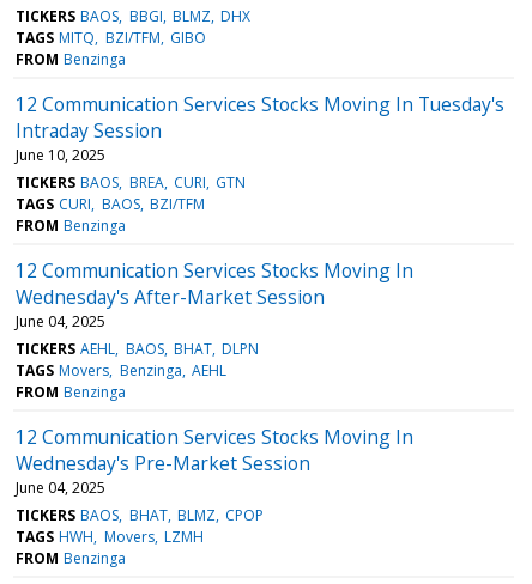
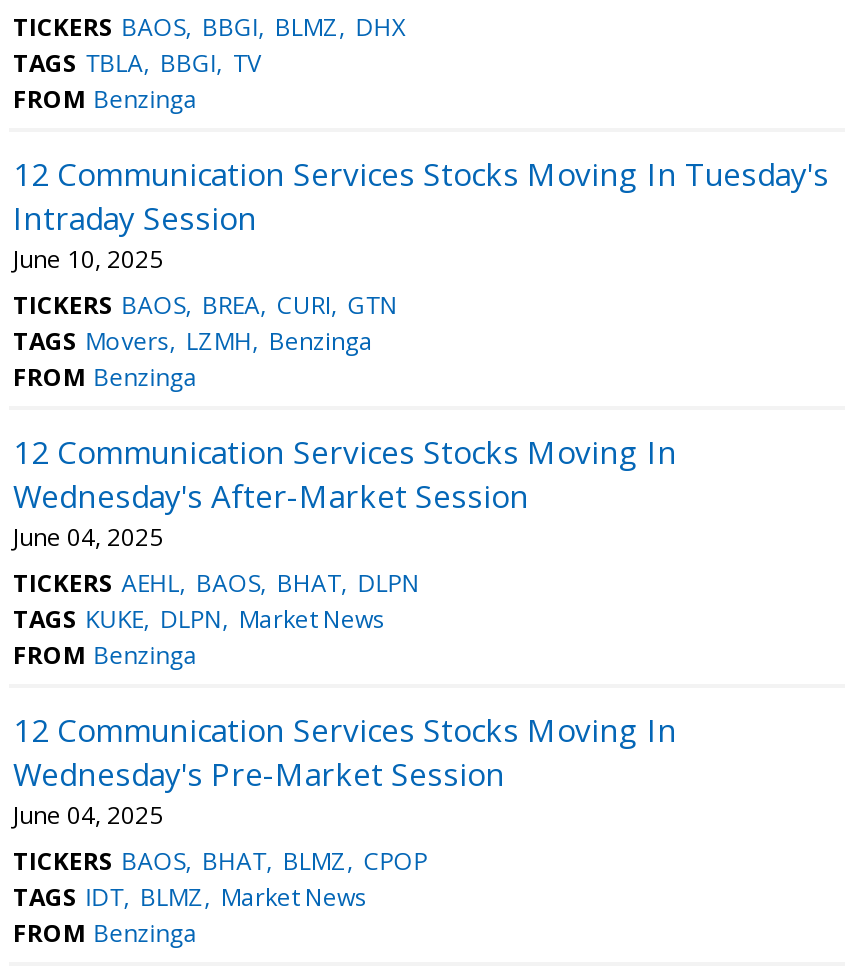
[16,27,206,48] TAGS MITQ BZI/TFM GIBO -> [13,46,261,80] TAGS TBLA BBGI TV
[16,194,205,214] TAGS CURI BAOS BZI/TFM -> [13,324,373,358] TAGS Movers LZMH Benzinga
[16,360,226,380] TAGS Movers Benzinga AEHL -> [13,602,385,636] TAGS KUKE DLPN Market News
[16,526,204,547] TAGS HWH Movers LZMH -> [13,880,367,914] TAGS IDT BLMZ Market News

